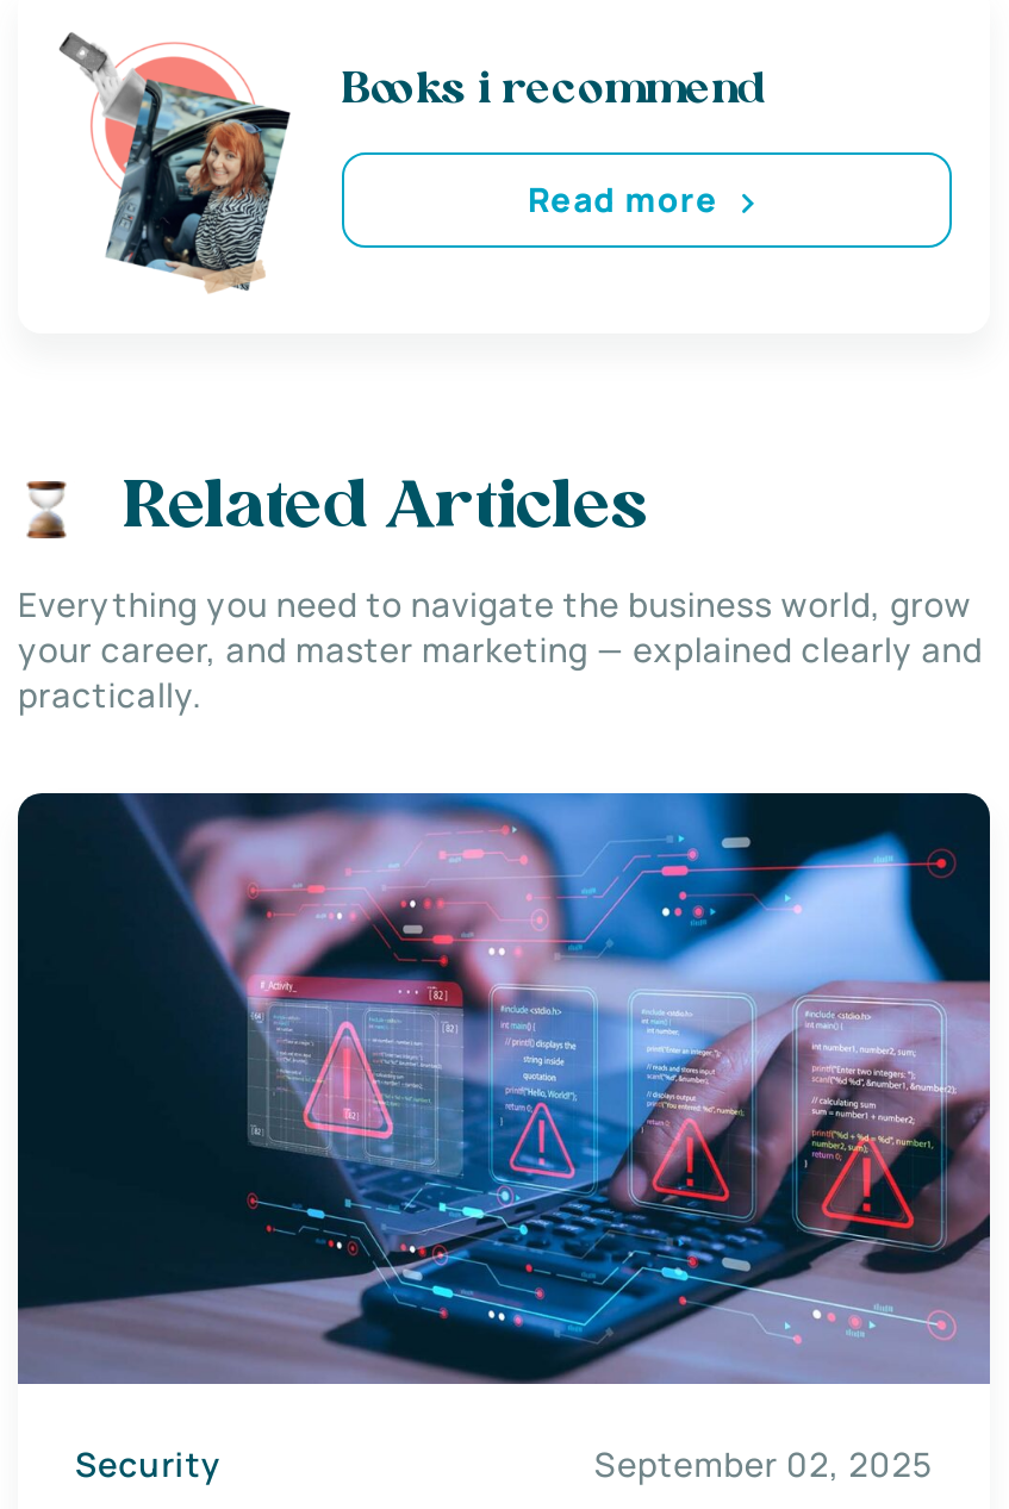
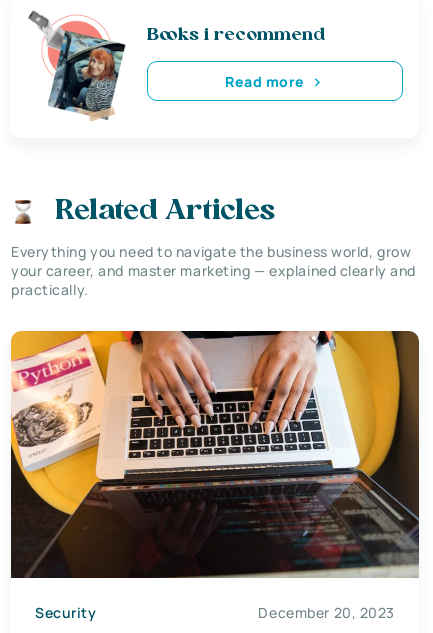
[15,790,992,1488] [image] | September 02, 2025 -> [10,330,420,622] [image] | December 20, 2023

